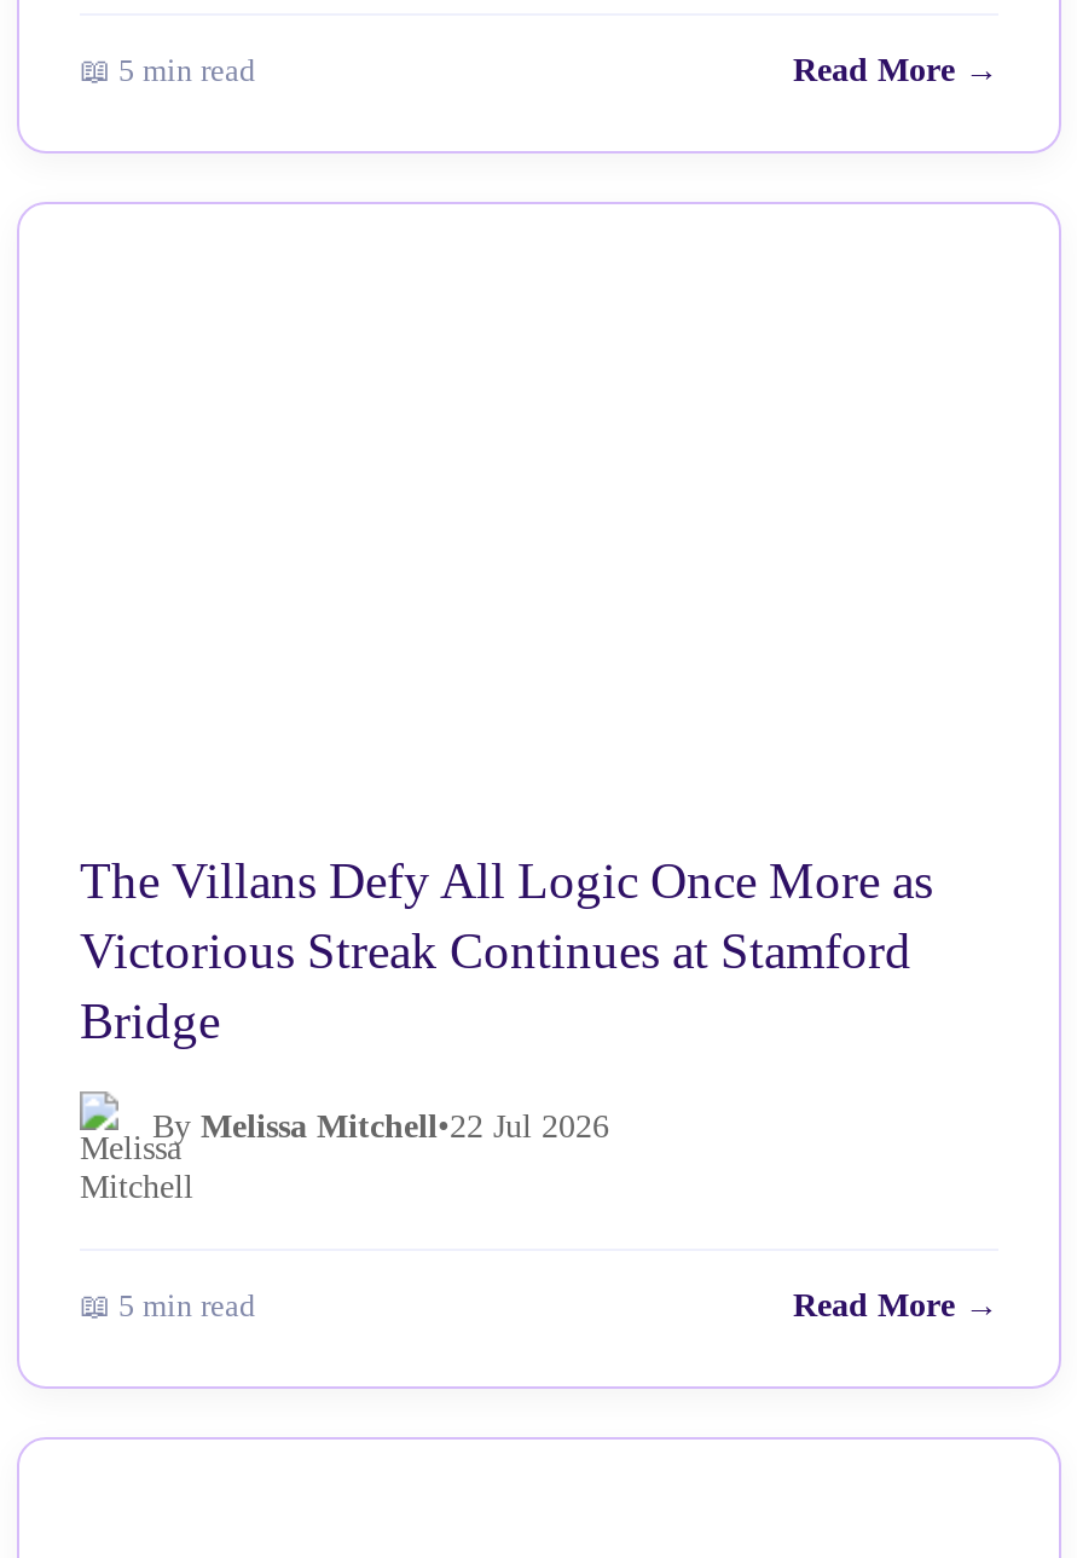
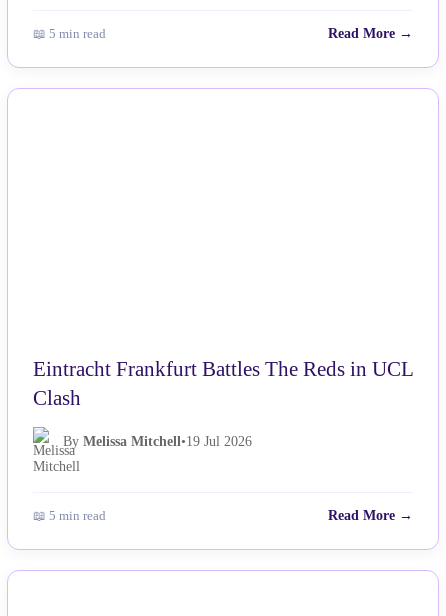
[80,853,933,1049] The Villans Defy All Logic Once More as | Victorious Streak Continues at Stamford | Bridge -> [33,357,413,409] Eintracht Frankfurt Battles The Reds in UCL | Clash
[152,1109,609,1146] By Melissa Mitchell•22 Jul 2026 -> [63,434,252,449] By Melissa Mitchell•19 Jul 2026

